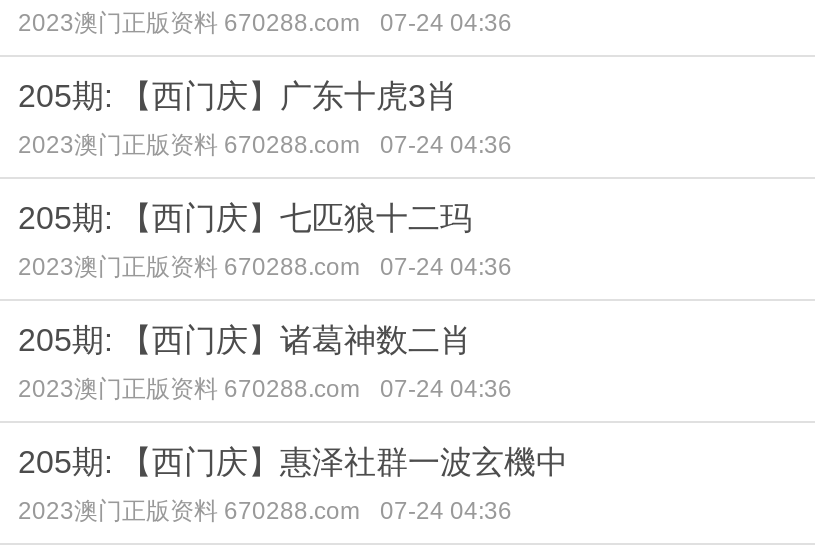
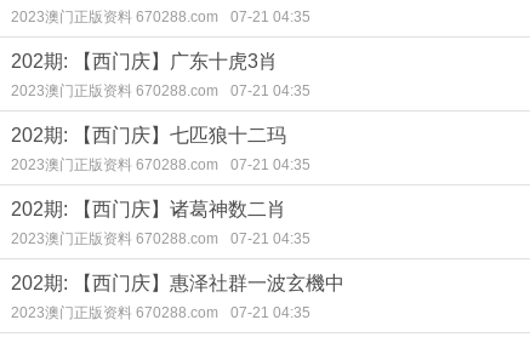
[18,9,512,37] 2023澳门正版资料 670288.com 07-24 04:36 -> [11,8,310,25] 2023澳门正版资料 670288.com 07-21 04:35
[18,79,458,113] 205期: 【西门庆】广东十虎3肖 -> [11,51,278,72] 202期: 【西门庆】广东十虎3肖
[18,131,512,159] 2023澳门正版资料 670288.com 07-24 04:36 -> [11,82,310,99] 2023澳门正版资料 670288.com 07-21 04:35
[18,201,472,235] 205期: 【西门庆】七匹狼十二玛 -> [11,125,286,145] 202期: 【西门庆】七匹狼十二玛
[18,253,512,281] 2023澳门正版资料 670288.com 07-24 04:36 -> [11,156,310,173] 2023澳门正版资料 670288.com 07-21 04:35
[18,323,472,357] 205期: 【西门庆】诸葛神数二肖 -> [11,199,286,219] 202期: 【西门庆】诸葛神数二肖
[18,375,512,403] 2023澳门正版资料 670288.com 07-24 04:36 -> [11,230,310,247] 2023澳门正版资料 670288.com 07-21 04:35
[18,445,568,479] 205期: 【西门庆】惠泽社群一波玄機中 -> [11,273,344,293] 202期: 【西门庆】惠泽社群一波玄機中
[18,497,512,525] 2023澳门正版资料 670288.com 07-24 04:36 -> [11,304,310,321] 2023澳门正版资料 670288.com 07-21 04:35

